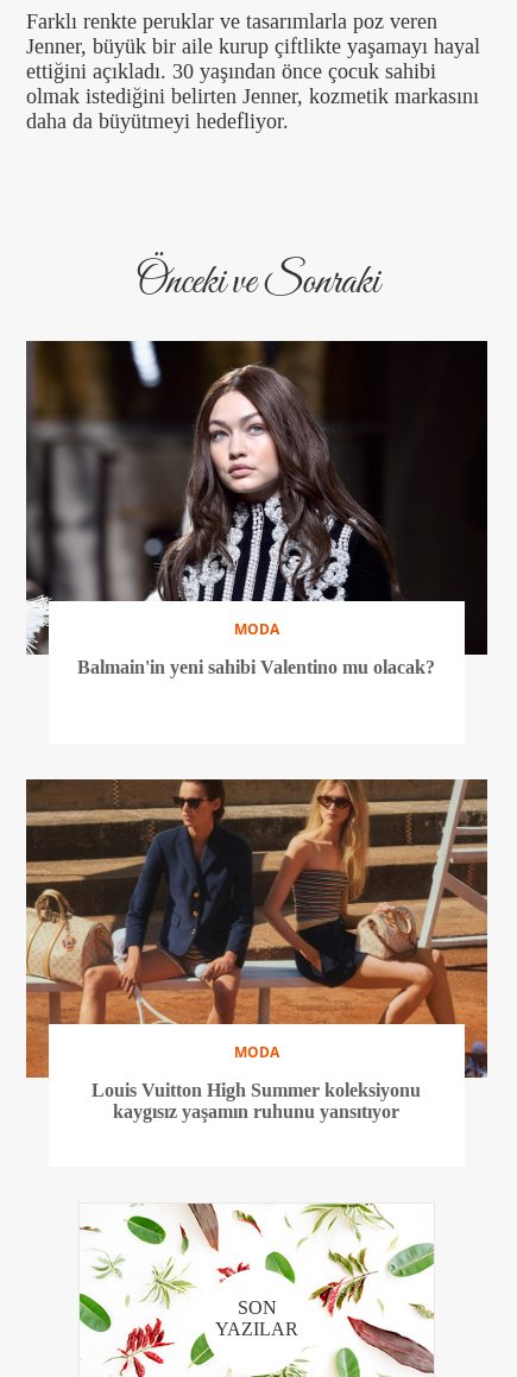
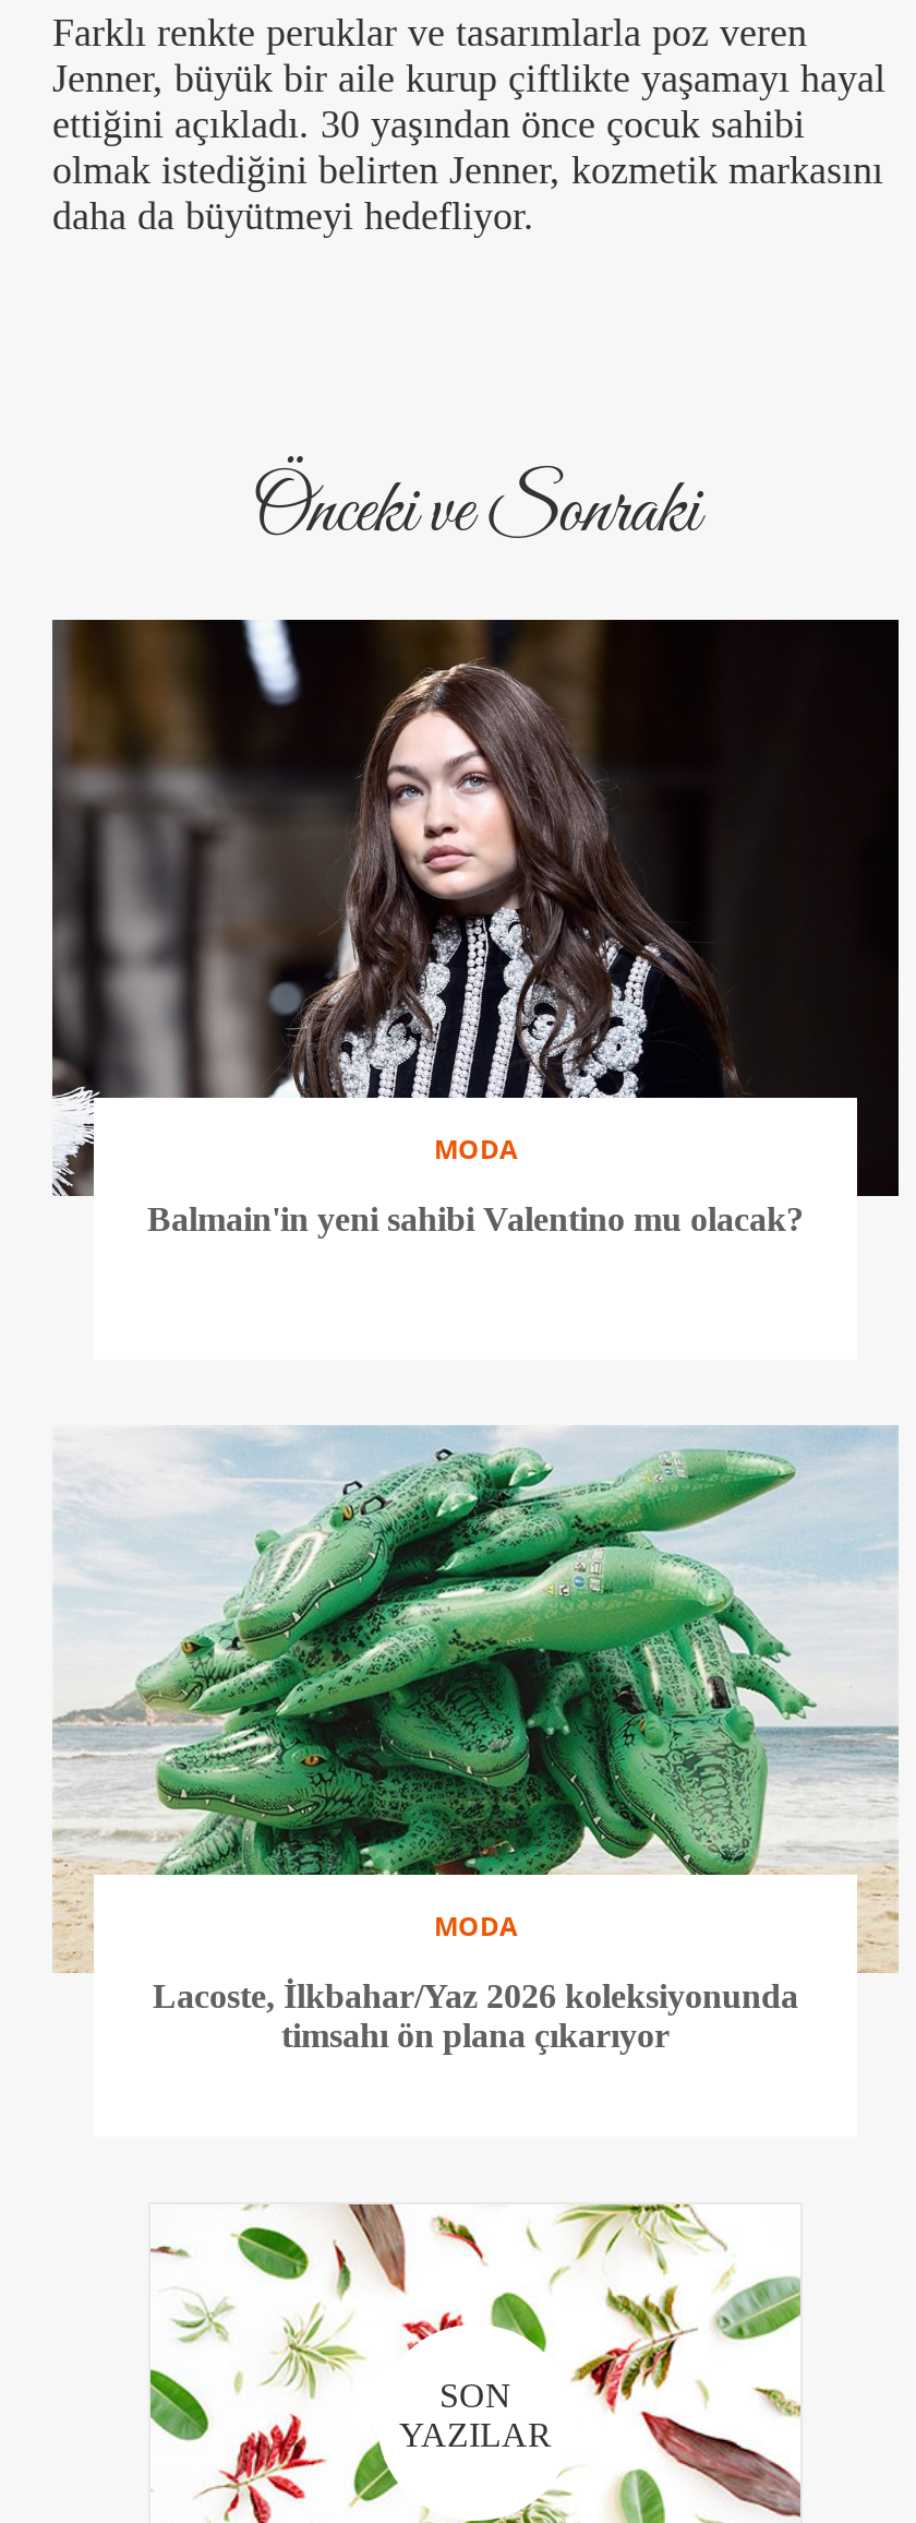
[25,778,488,1122] [image] | Louis Vuitton High Summer koleksiyonu | kaygısız yaşamın ruhunu yansıtıyor -> [52,1425,899,2054] [image] | Lacoste, İlkbahar/Yaz 2026 koleksiyonunda | timsahı ön plana çıkarıyor

